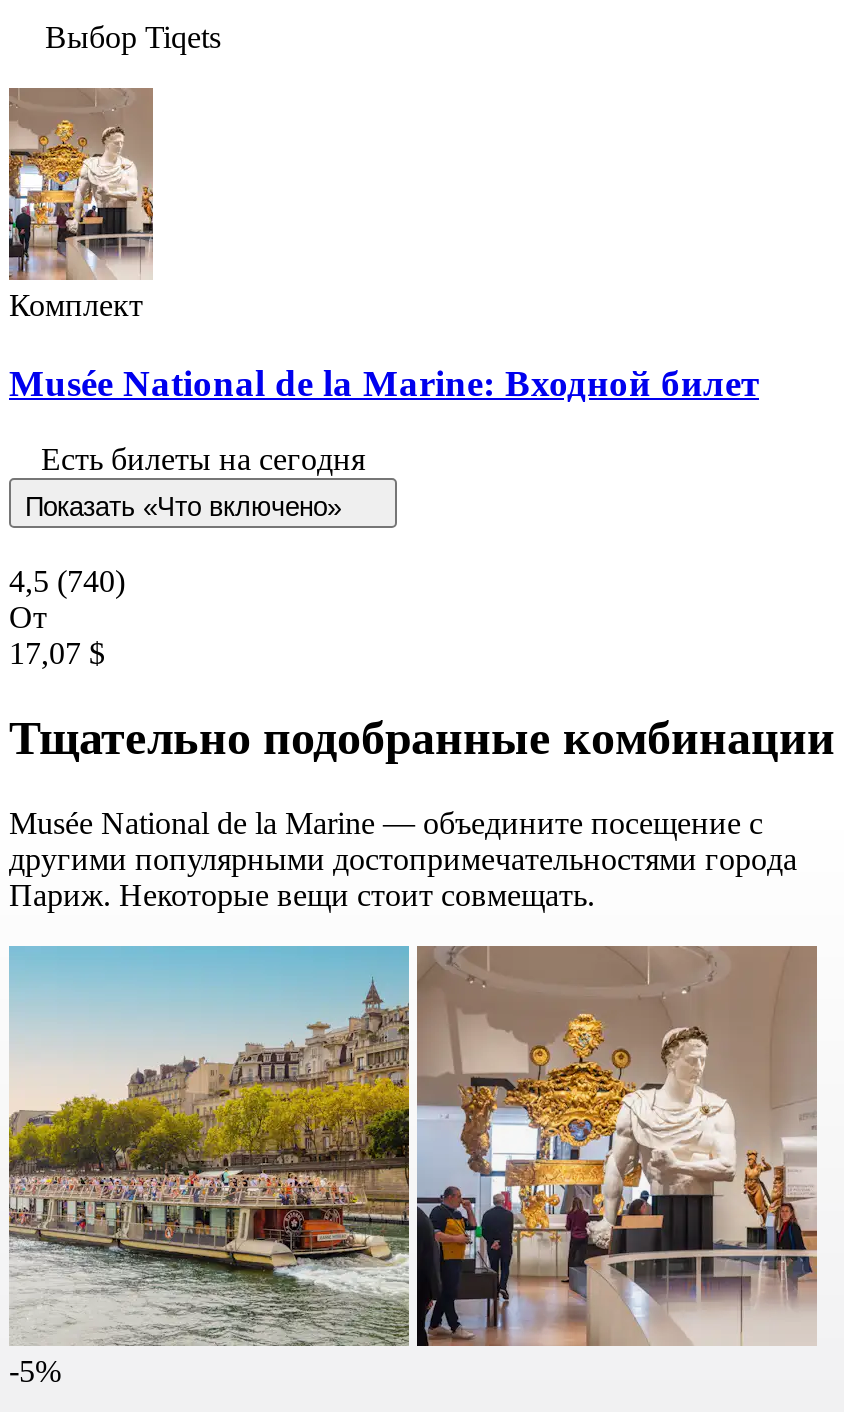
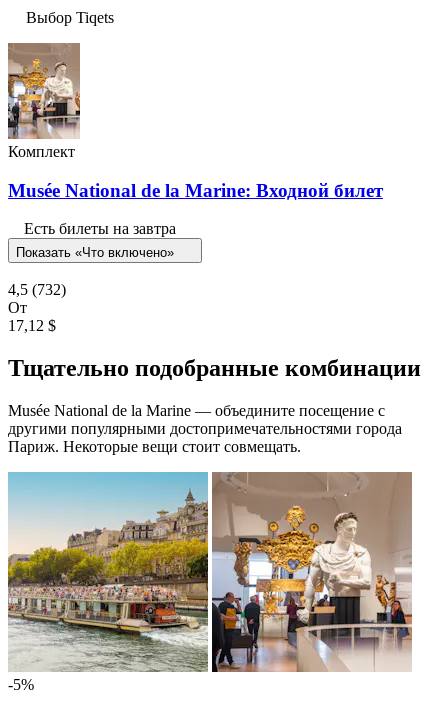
[41,443,365,477] Есть билеты на сегодня -> [24,220,176,237] Есть билеты на завтра
[9,565,125,599] 4,5 (740) -> [8,281,66,298] 4,5 (732)
[9,637,105,671] 17,07 $ -> [8,317,56,334] 17,12 $

